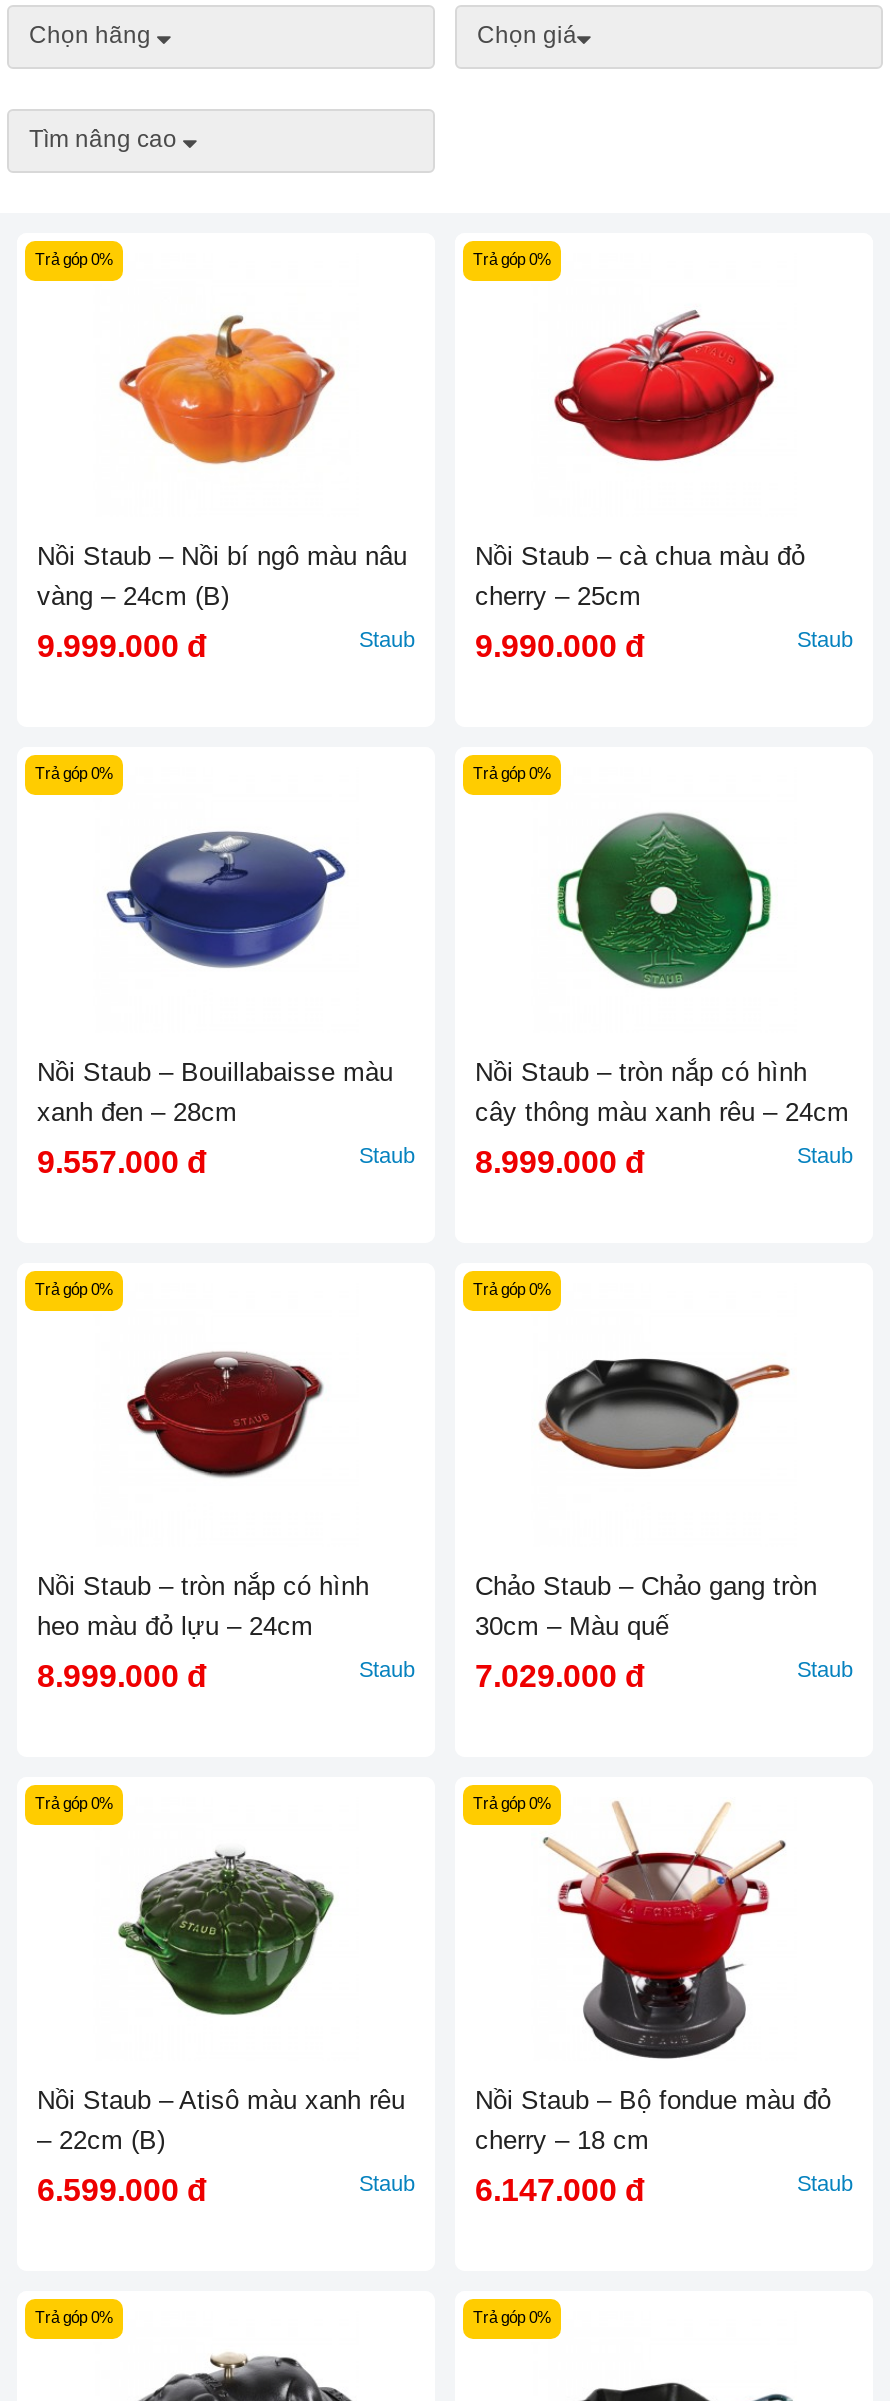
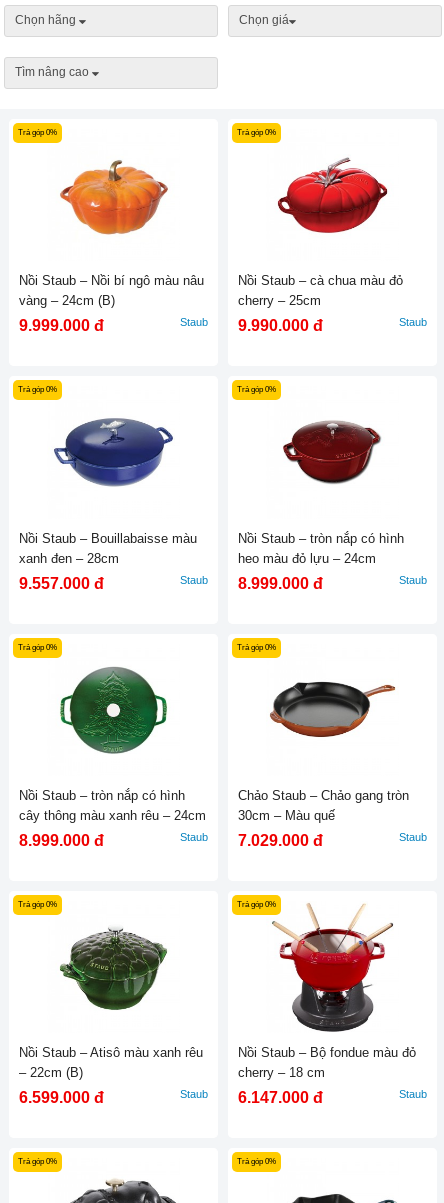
moved [555,811,773,989] -> [59,666,168,755]: [image]
moved [475,1096,849,1126] -> [19,808,206,823]: cây thông màu xanh rêu – 24cm
moved [119,1329,333,1503] -> [279,409,386,496]: [image]
moved [37,1611,313,1641] -> [238,551,376,566]: heo màu đỏ lựu – 24cm

